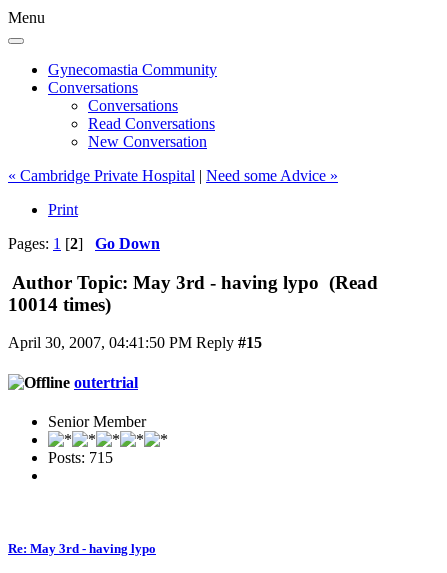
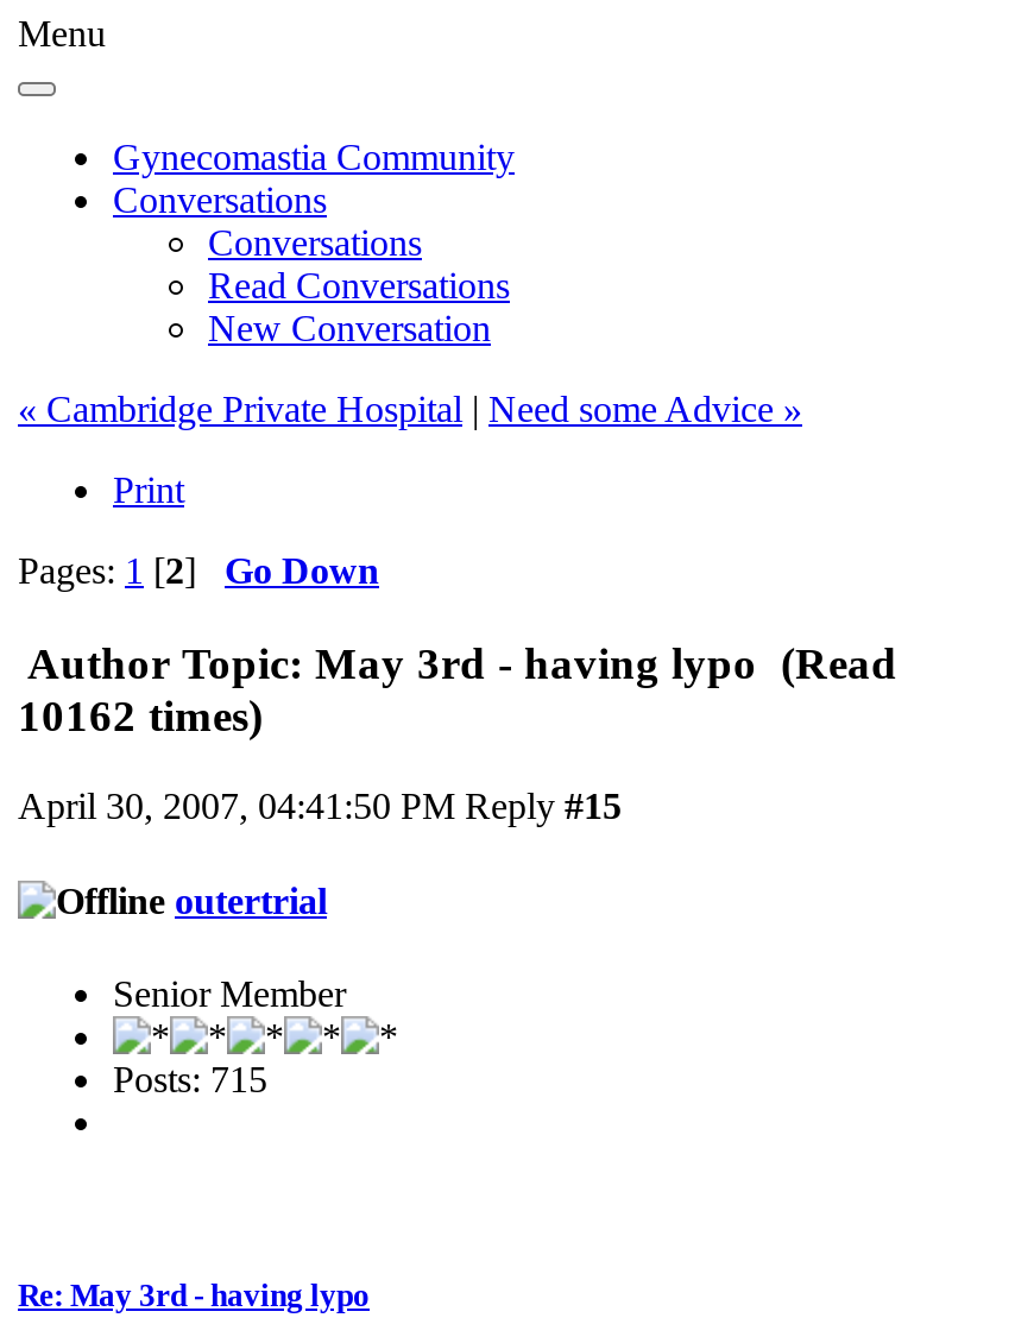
[8,294,111,315] 10014 times) -> [18,690,263,739] 10162 times)

